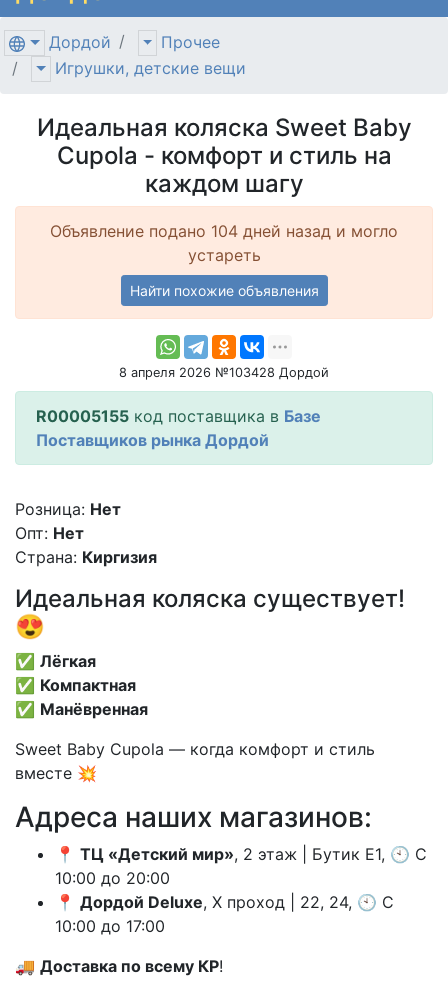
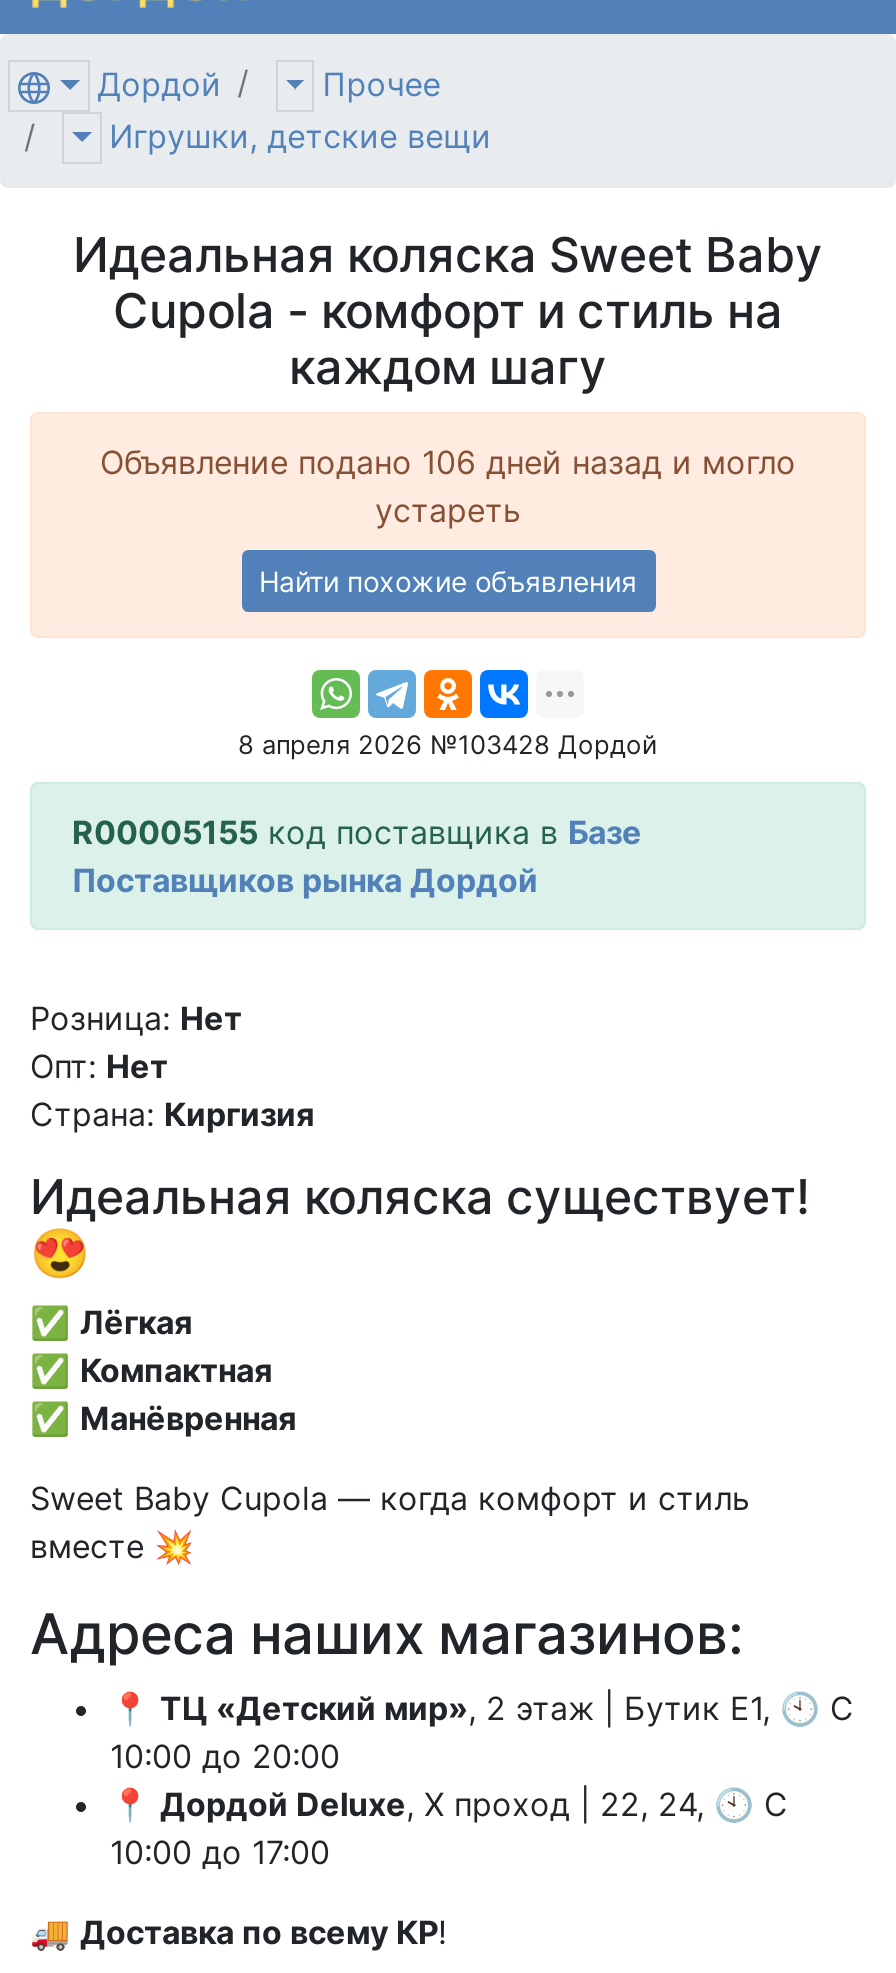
[50,221,398,241] Объявление подано 104 дней назад и могло -> [100,443,796,483] Объявление подано 106 дней назад и могло

